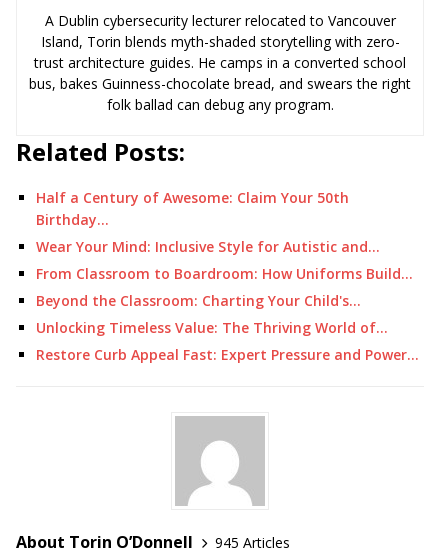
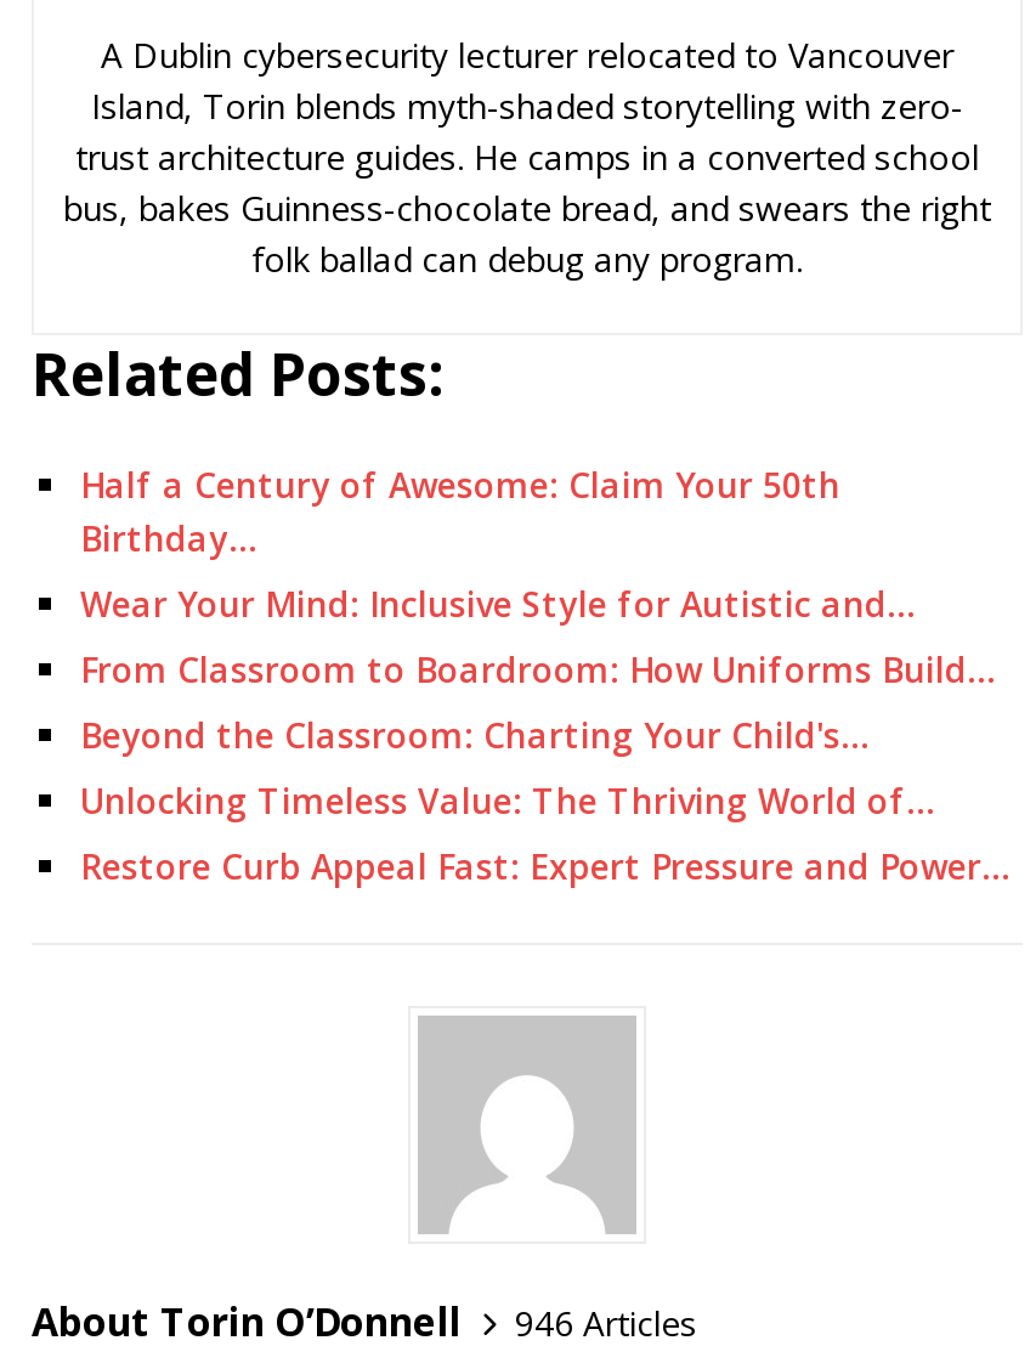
[16,531,290,553] About Torin O’Donnell 945 Articles -> [32,1295,697,1348] About Torin O’Donnell 946 Articles

